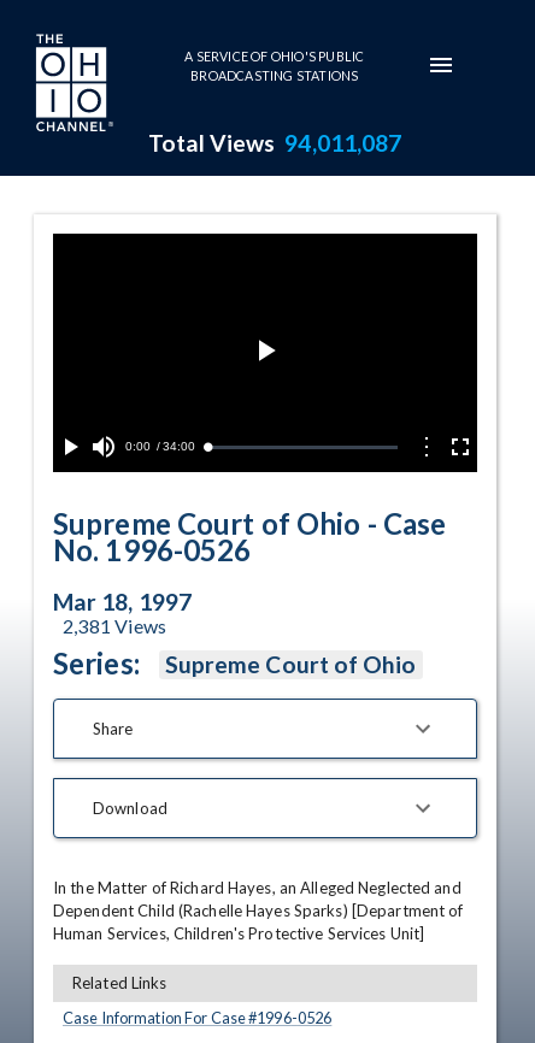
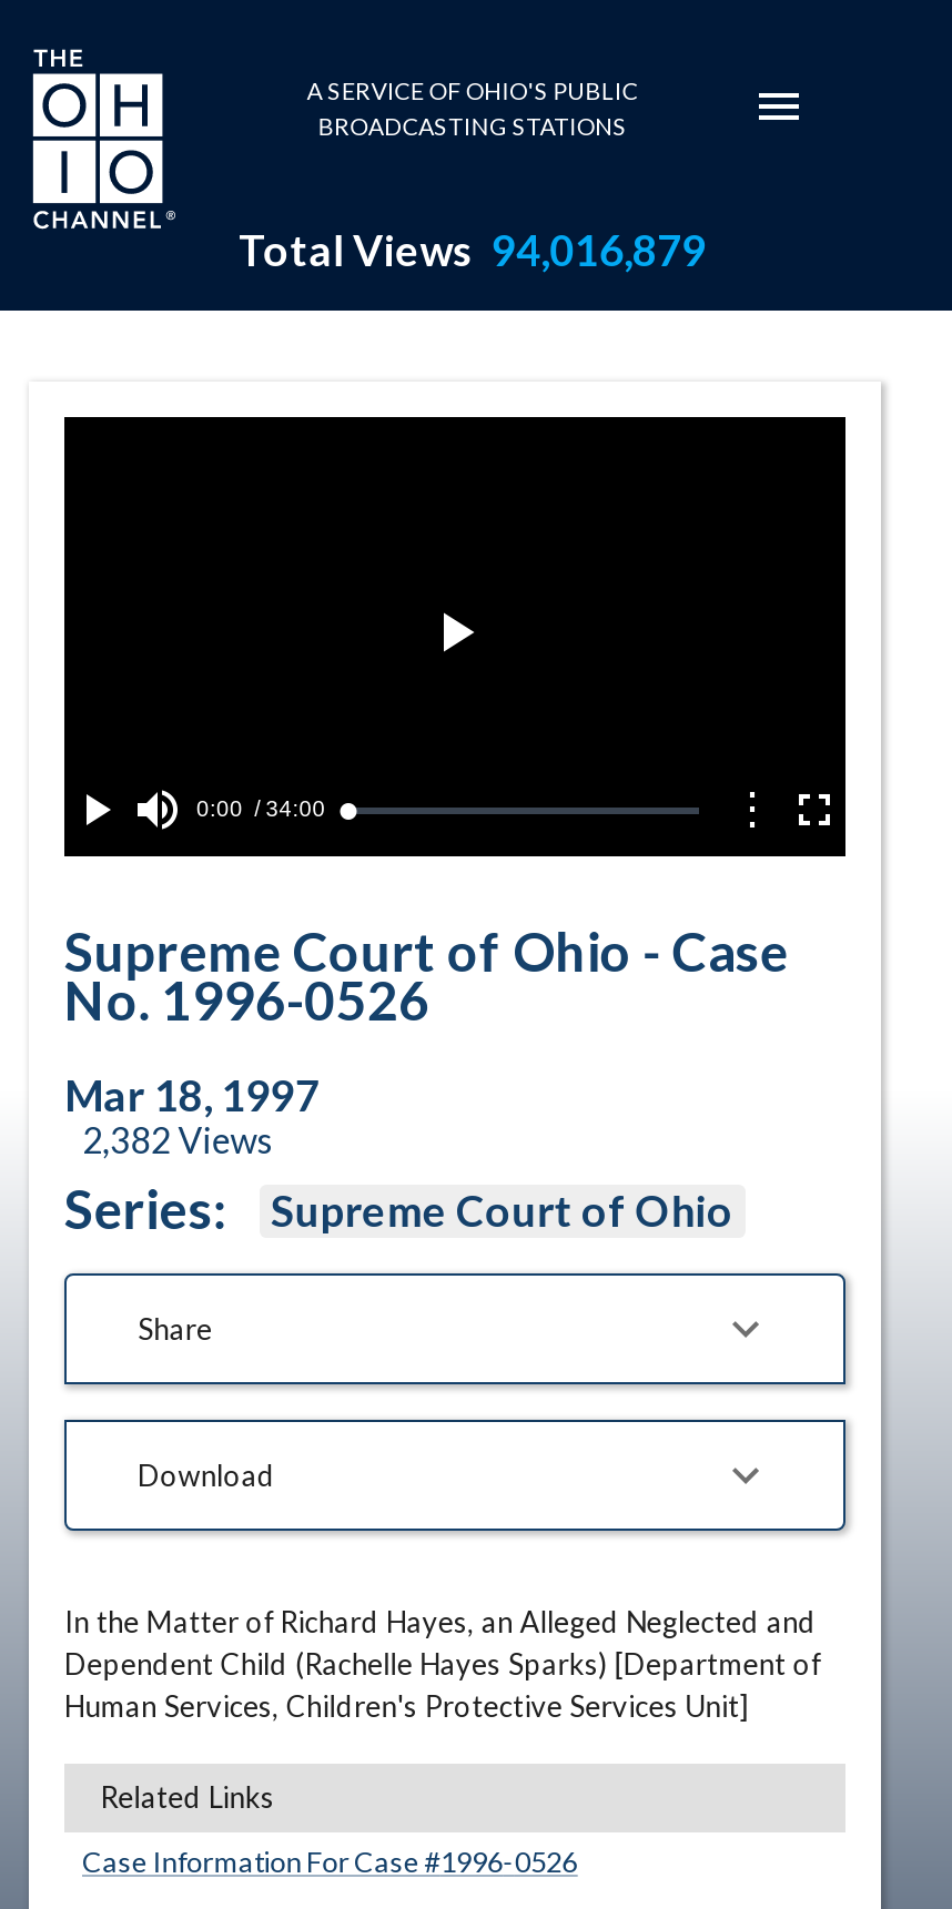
[148,129,401,157] Total Views 94,011,087 -> [239,224,706,275] Total Views 94,016,879
[63,614,167,637] 2,381 Views -> [82,1118,273,1160] 2,382 Views

